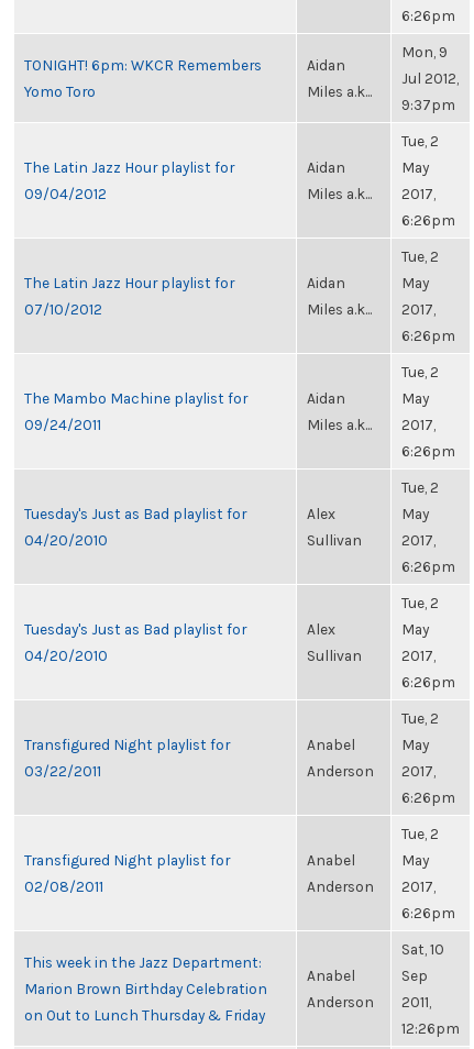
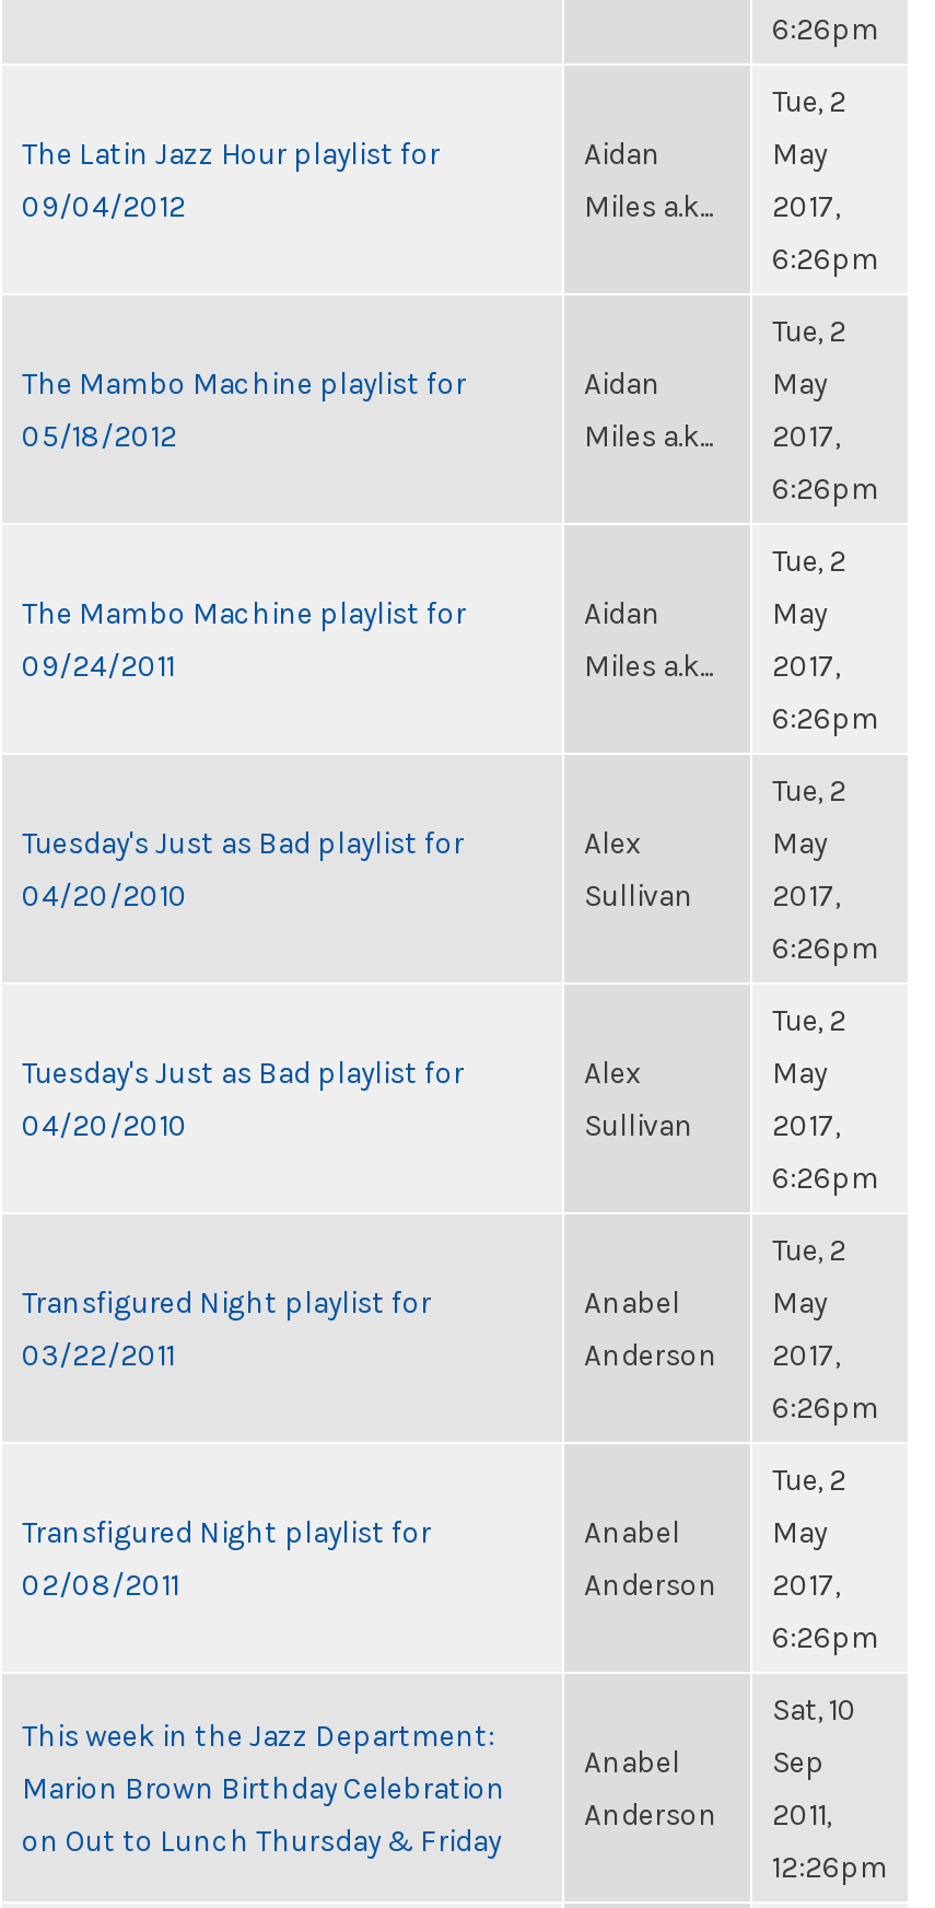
[401,43,459,113] Mon, 9 | Jul 2012, | 9:37pm -> none
[24,56,262,100] TONIGHT! 6pm: WKCR Remembers | Yomo Toro -> none
[307,56,372,100] Aidan | Miles a.k... -> none
[24,274,234,291] The Latin Jazz Hour playlist for -> [22,365,466,400] The Mambo Machine playlist for
[24,300,102,318] 07/10/2012 -> [22,418,177,453] 05/18/2012

